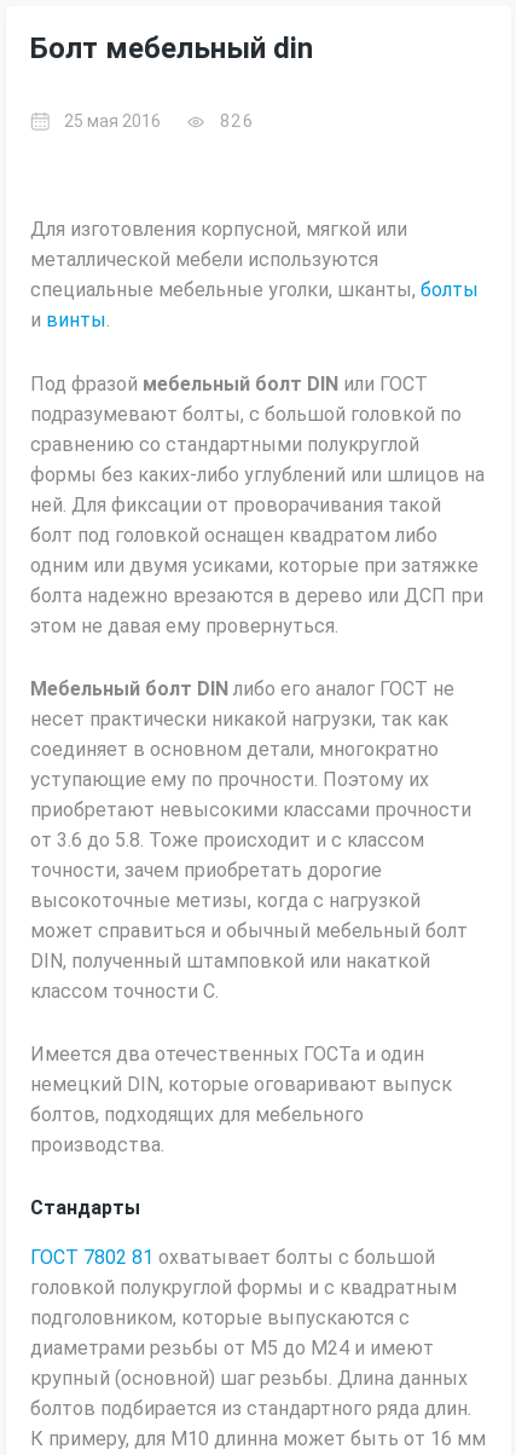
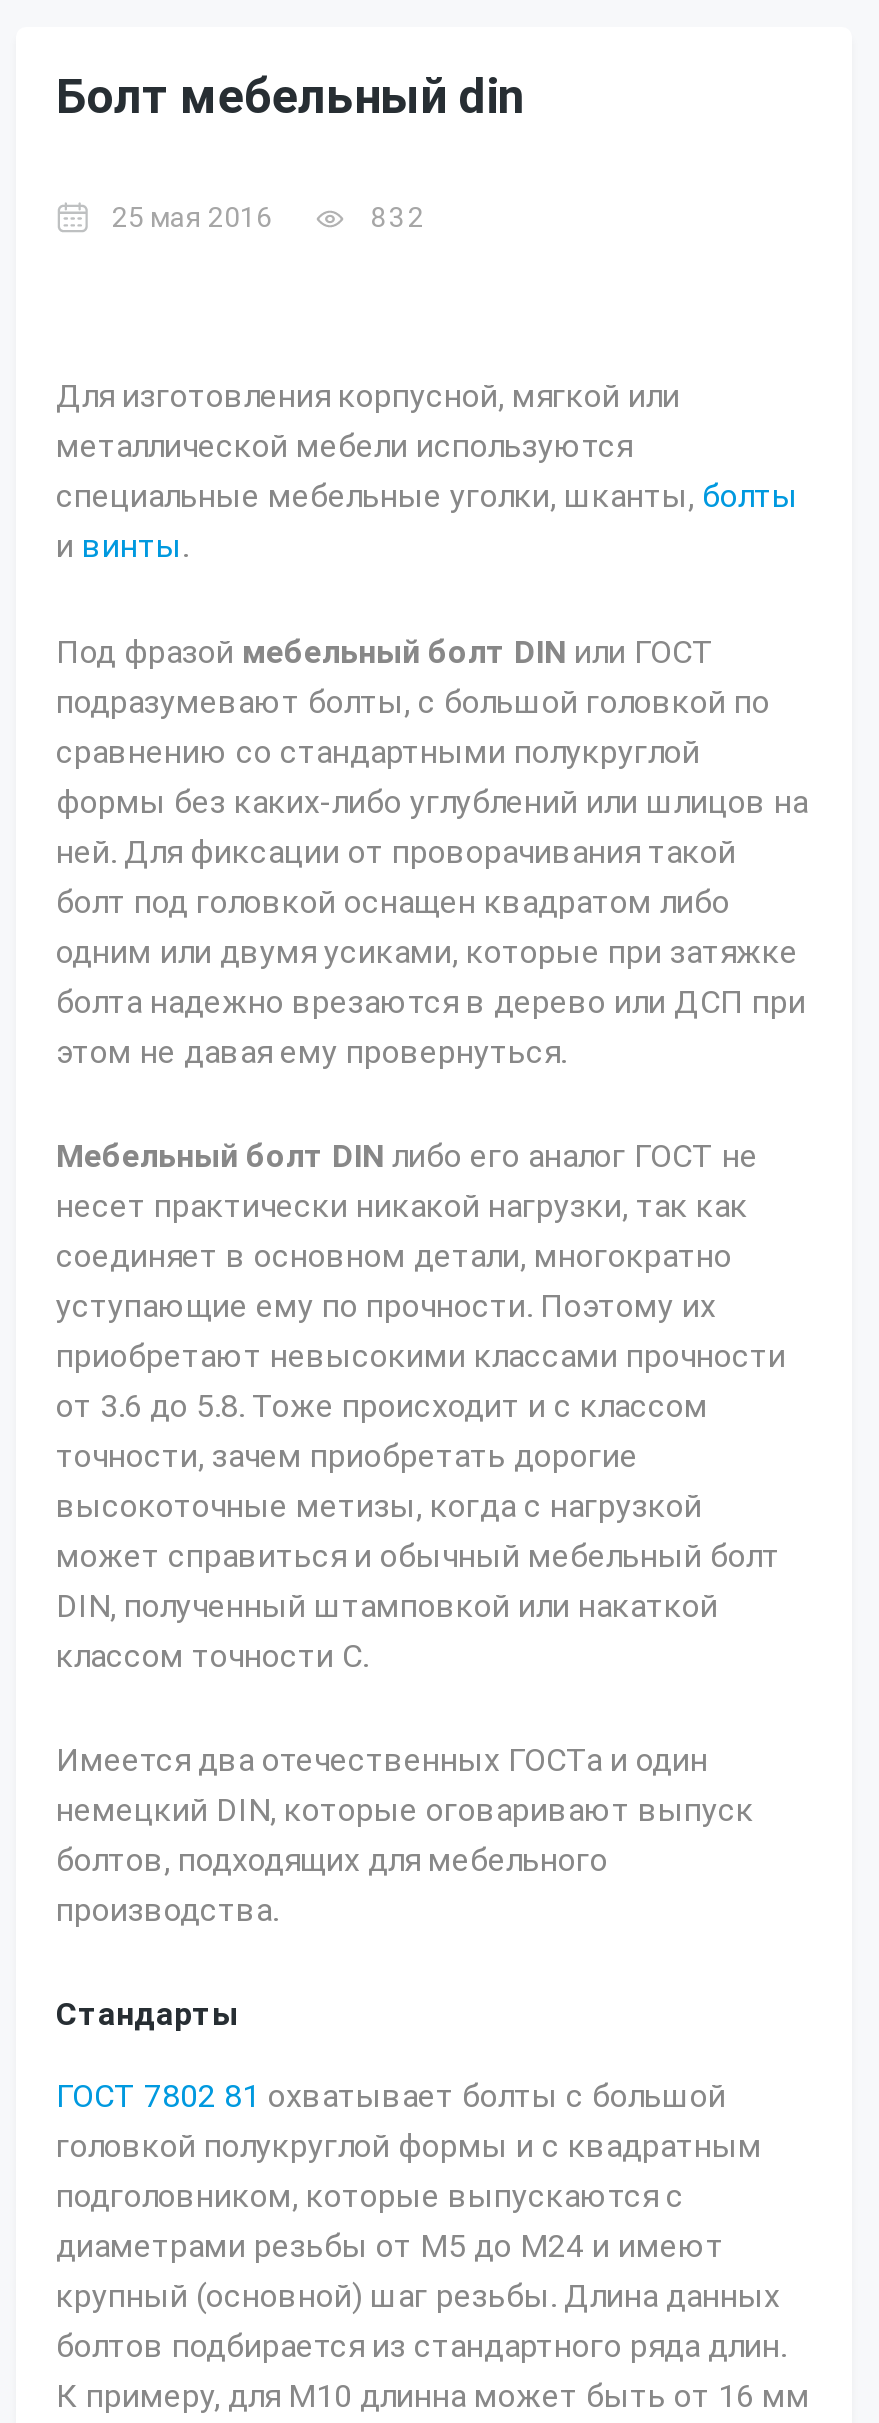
[220,111,254,131] 826 -> [370,201,427,233] 832

